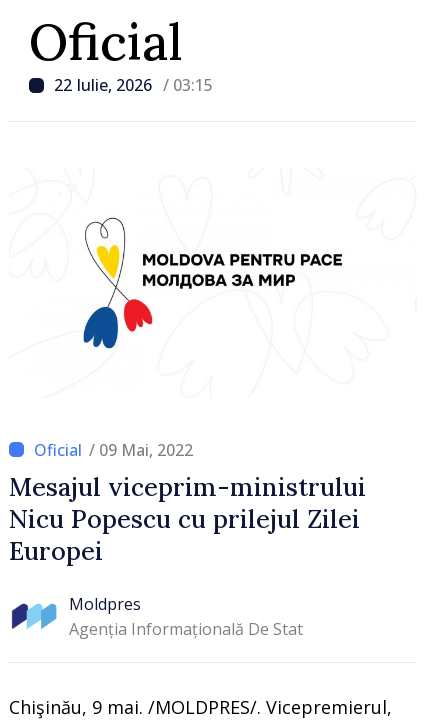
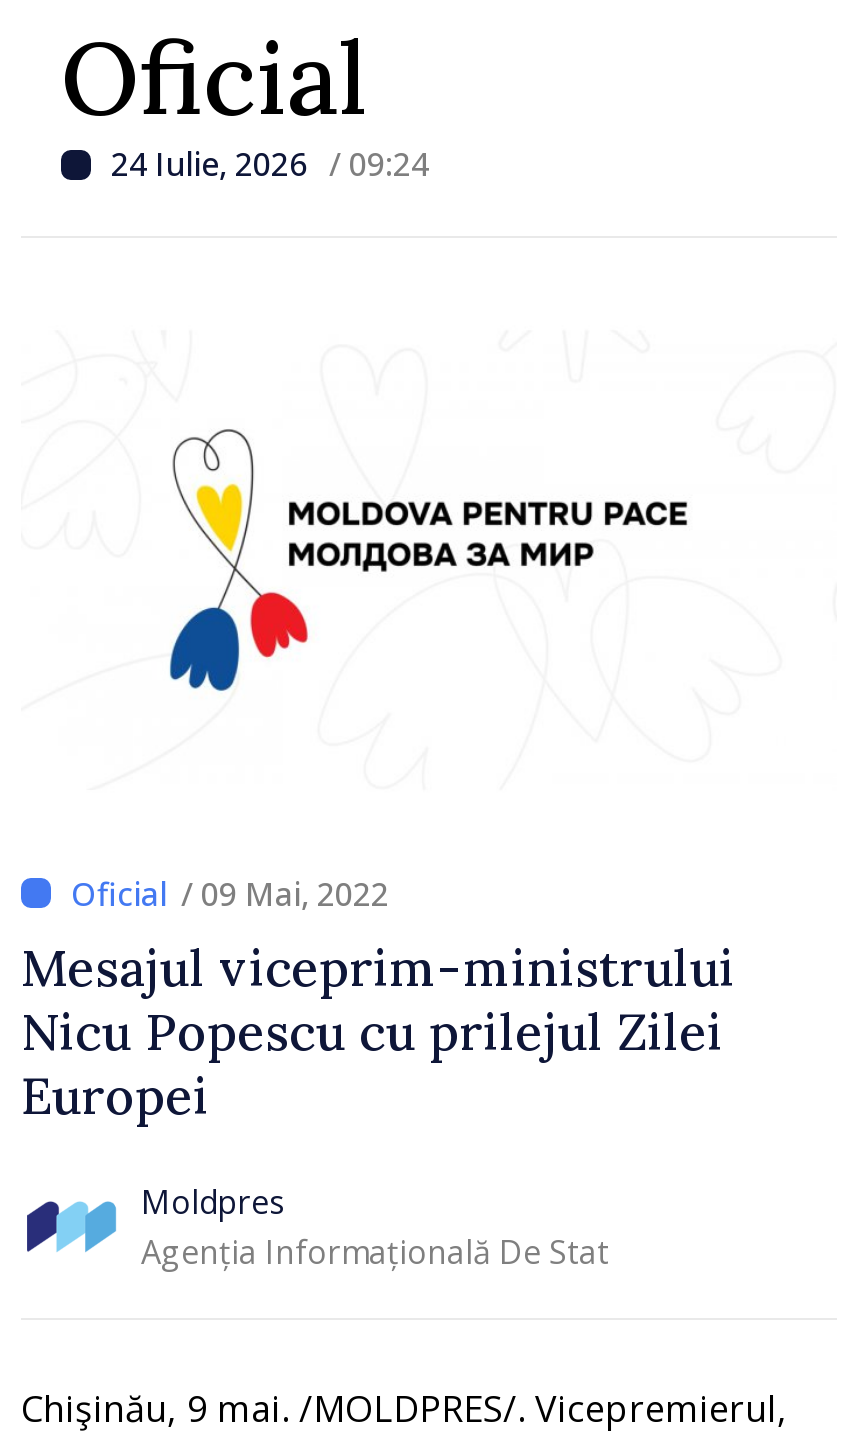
[54,74,213,96] 22 Iulie, 2026 / 03:15 -> [111,142,429,186] 24 Iulie, 2026 / 09:24

